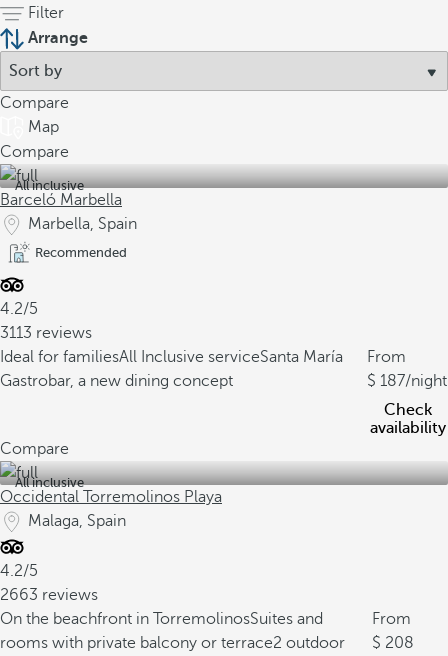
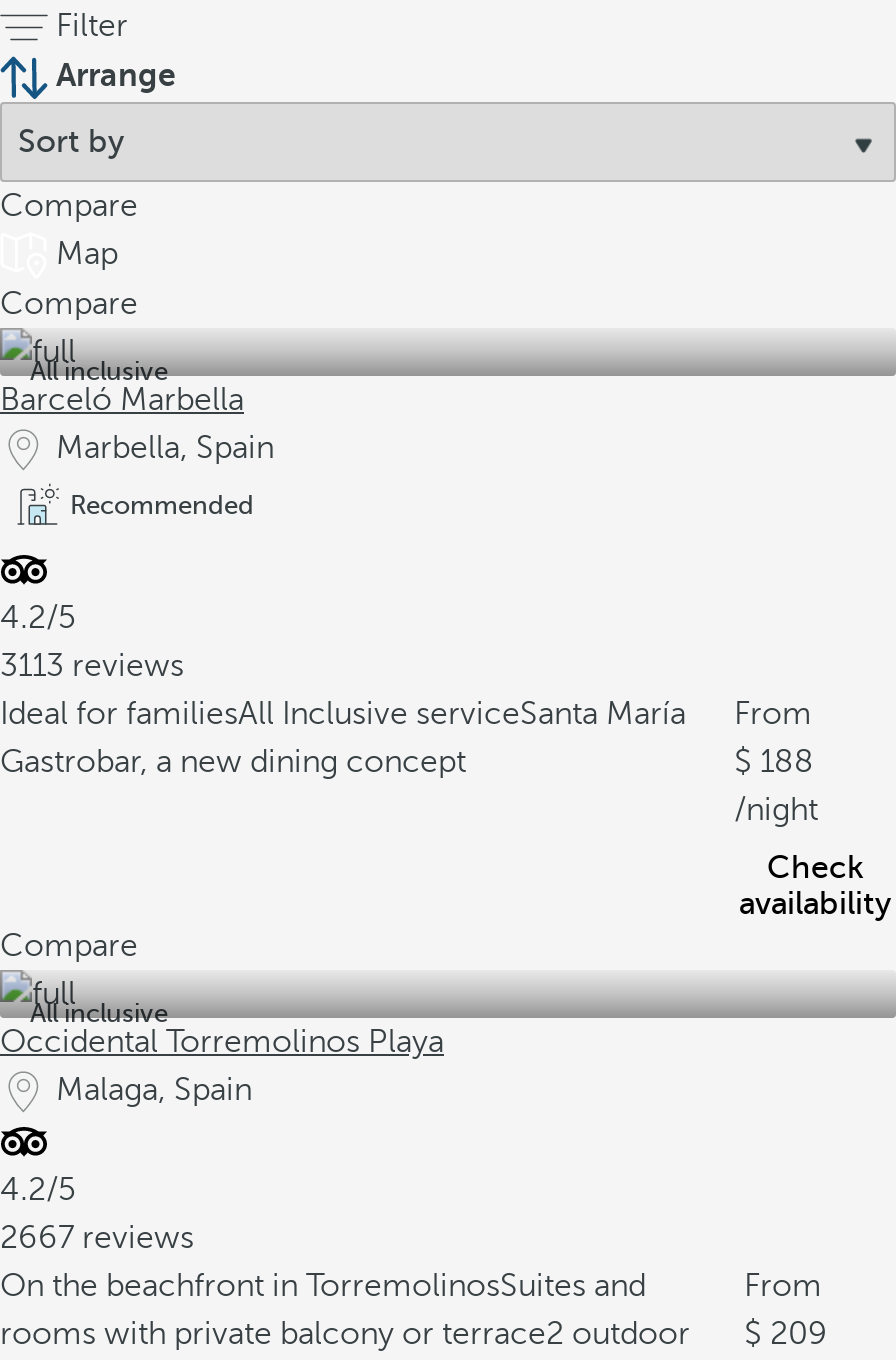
[380,372,447,390] 187/night -> [734,744,818,828] 188 | /night
[0,586,98,604] 2663 reviews -> [0,1220,194,1256] 2667 reviews
[385,634,414,652] 208 -> [770,1316,828,1352] 209

